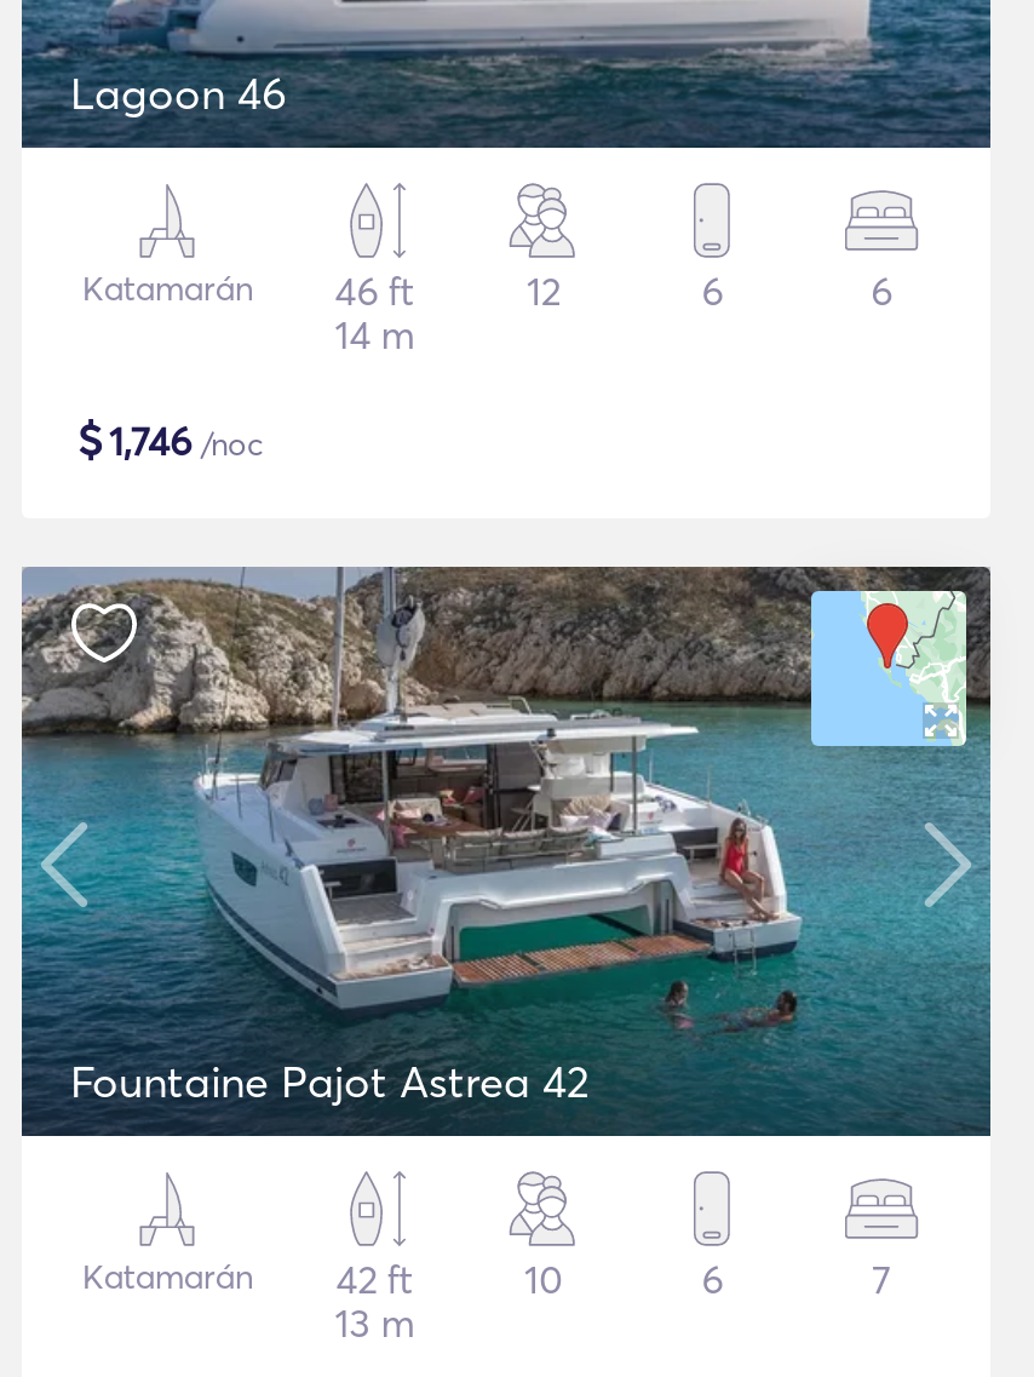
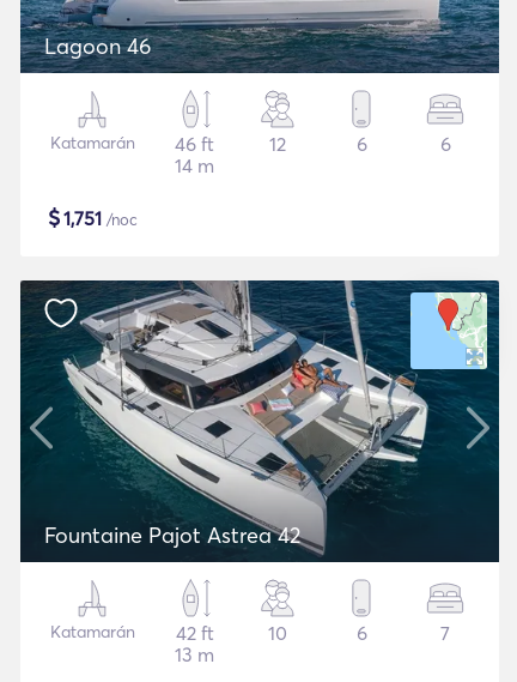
[77,412,264,467] $1,746 /noc -> [48,204,138,231] $1,751 /noc
[19,564,993,1136] [image] -> [19,279,499,560] [image]

